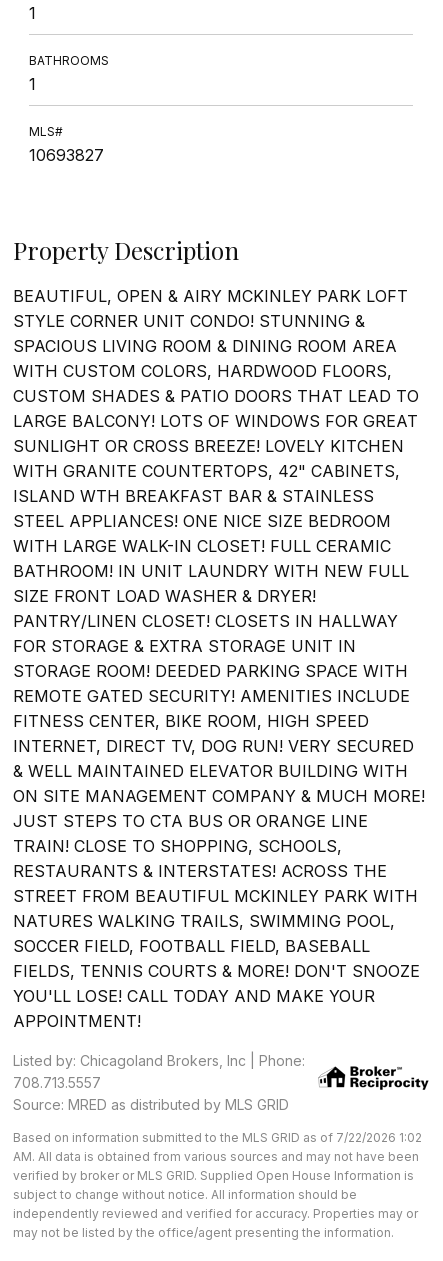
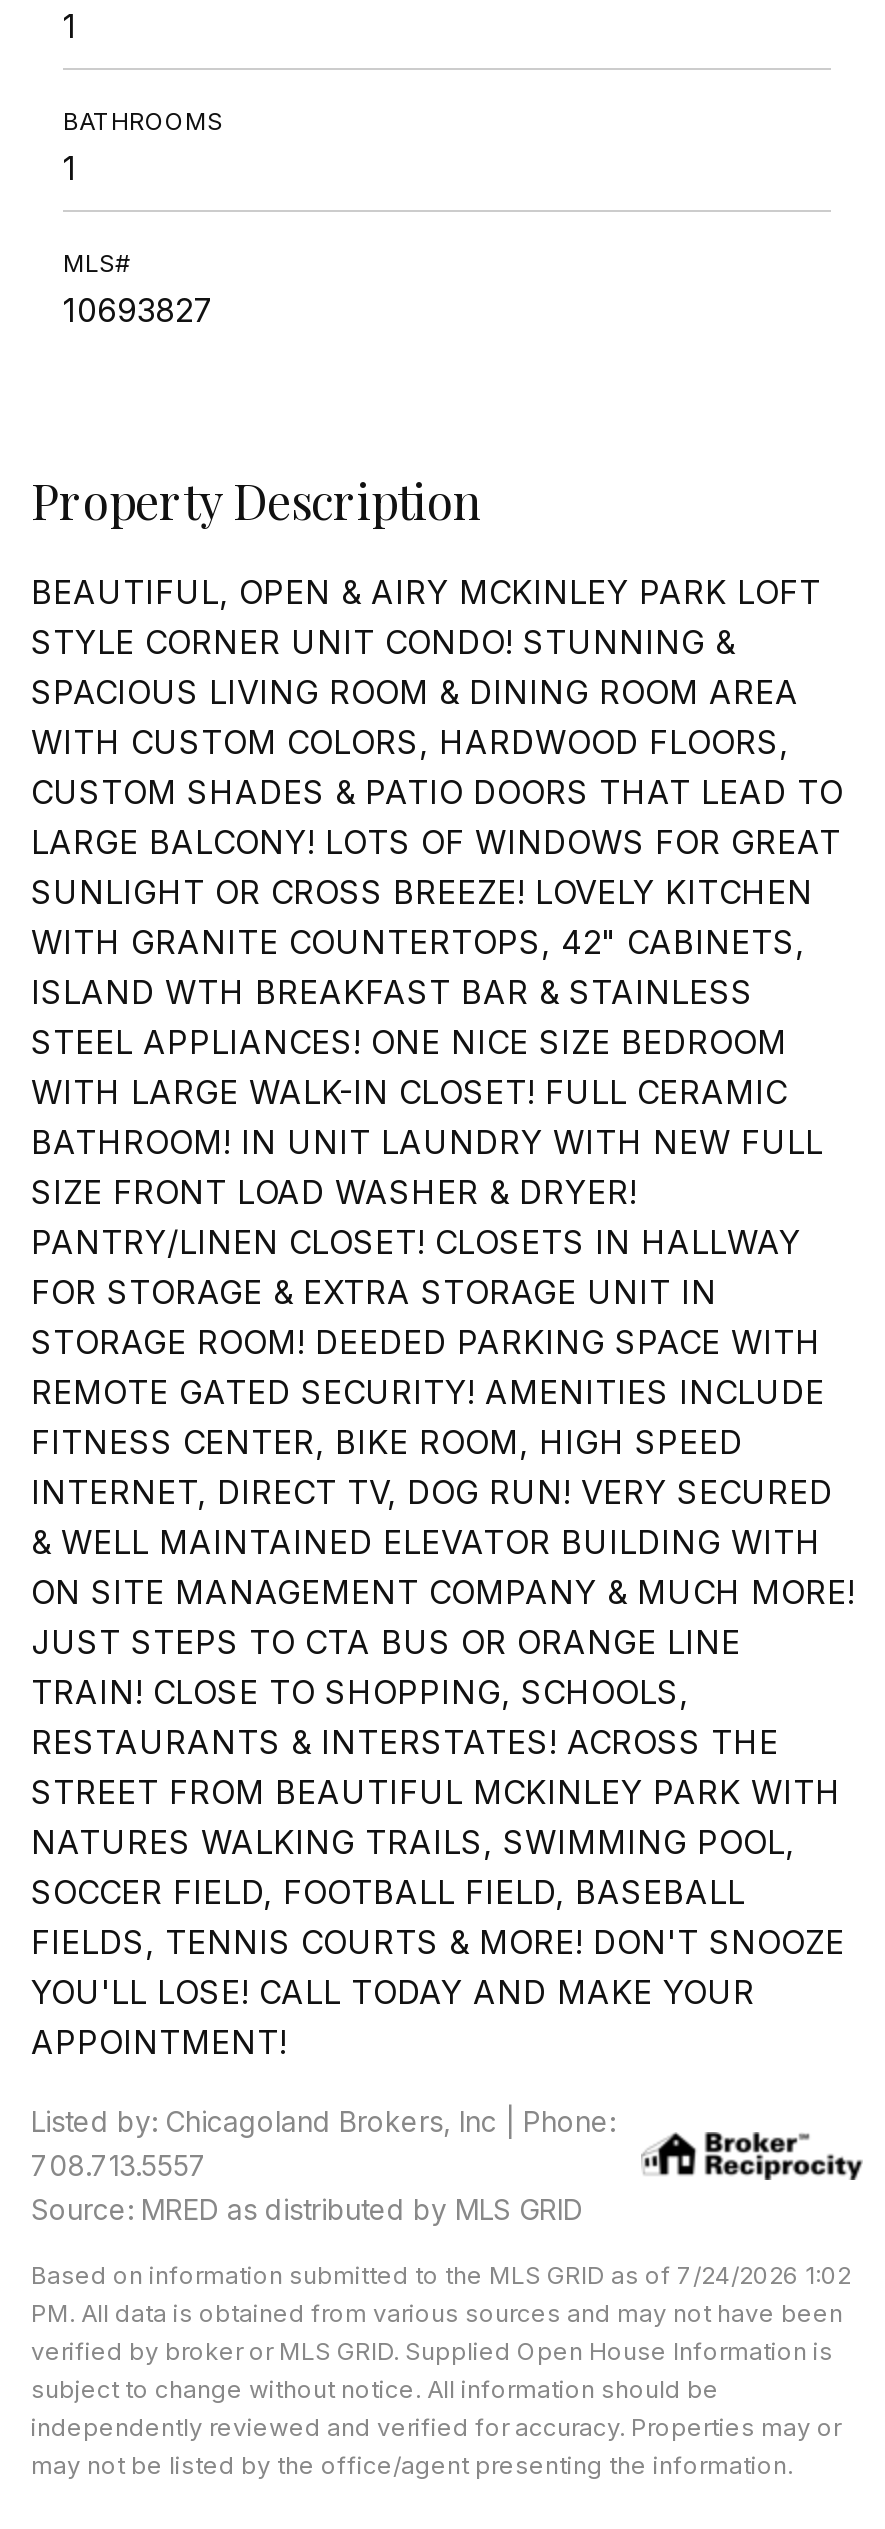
[13,1130,422,1145] Based on information submitted to the MLS GRID as of 7/22/2026 1:02 -> [31,2260,851,2290] Based on information submitted to the MLS GRID as of 7/24/2026 1:02
[13,1149,419,1164] AM. All data is obtained from various sources and may not have been -> [31,2298,843,2328] PM. All data is obtained from various sources and may not have been

